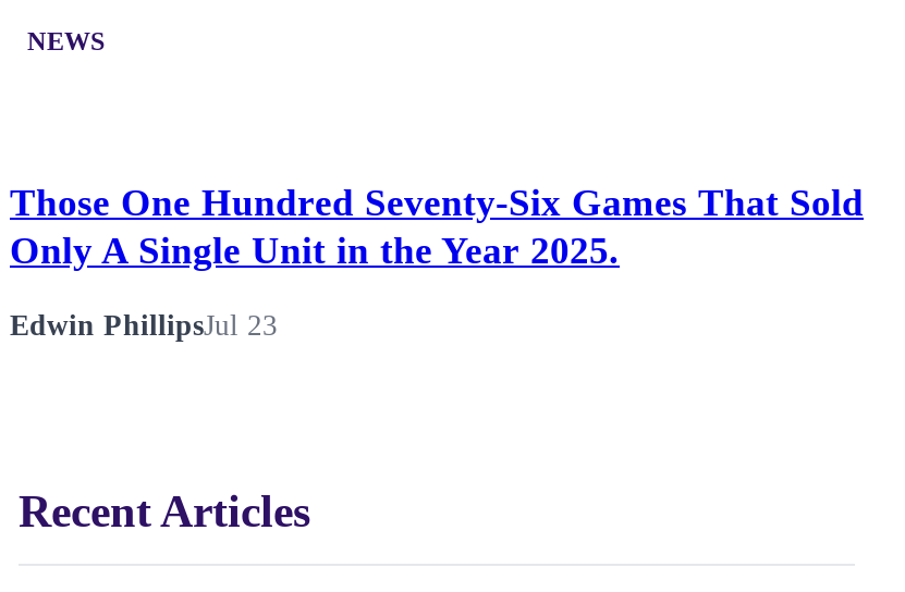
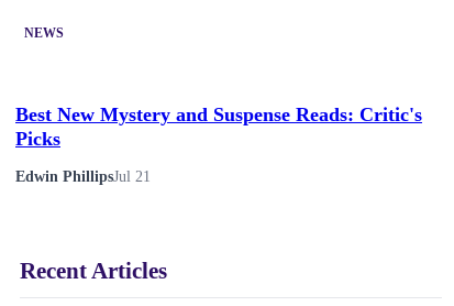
[10,180,864,272] Those One Hundred Seventy-Six Games That Sold | Only A Single Unit in the Year 2025. -> [15,103,422,149] Best New Mystery and Suspense Reads: Critic's | Picks
[10,309,278,341] Edwin PhillipsJul 23 -> [15,168,151,185] Edwin PhillipsJul 21

